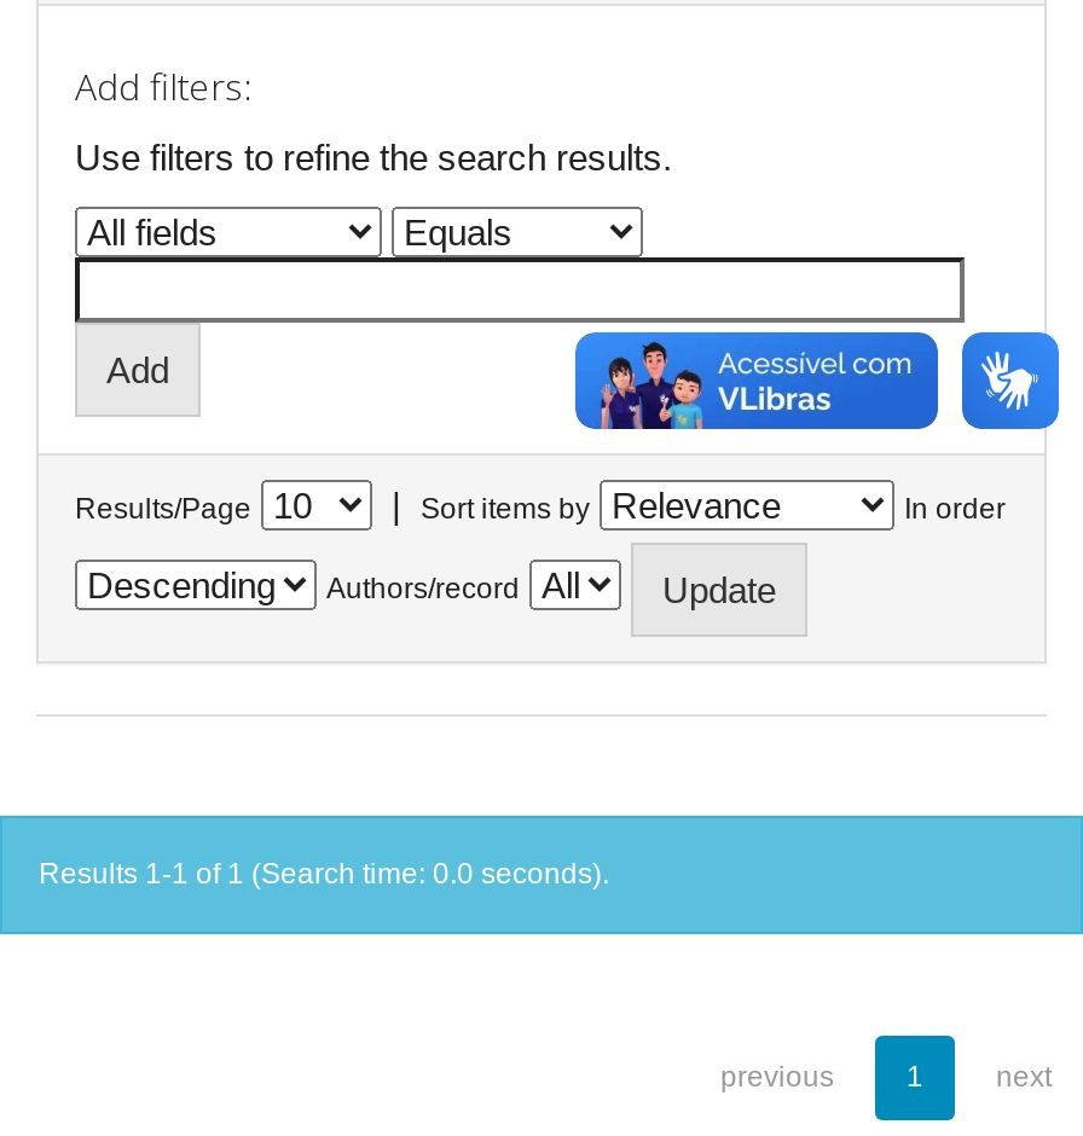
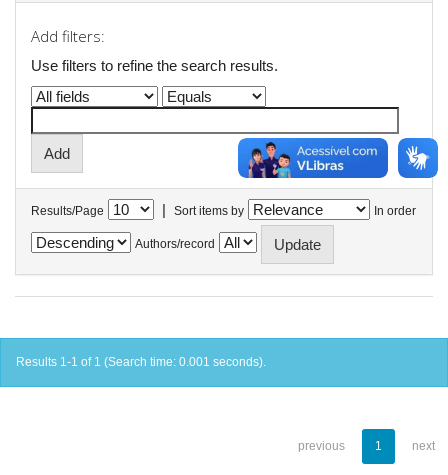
[39,857,609,891] Results 1-1 of 1 (Search time: 0.0 seconds). -> [16,355,266,369] Results 1-1 of 1 (Search time: 0.001 seconds).

